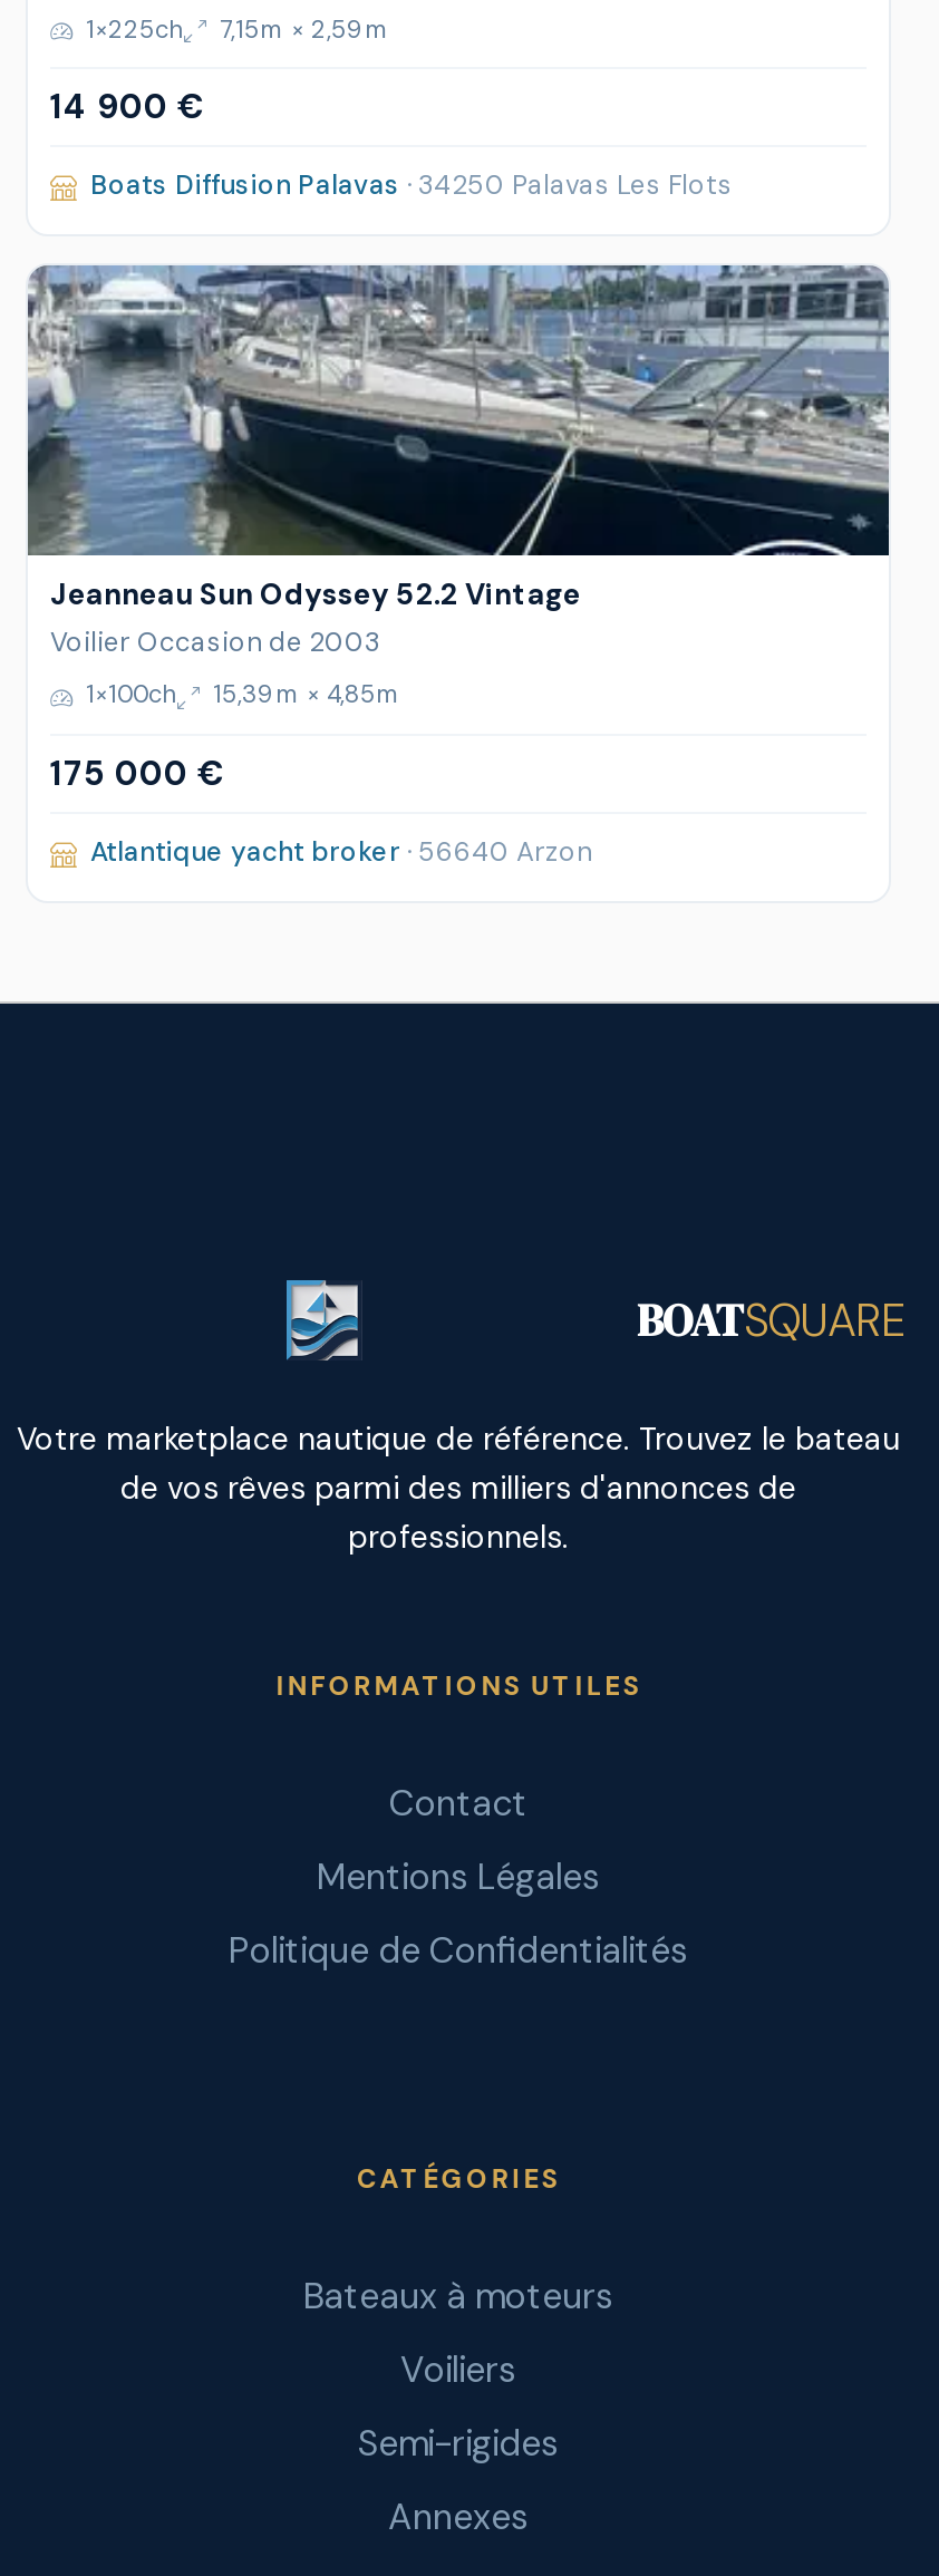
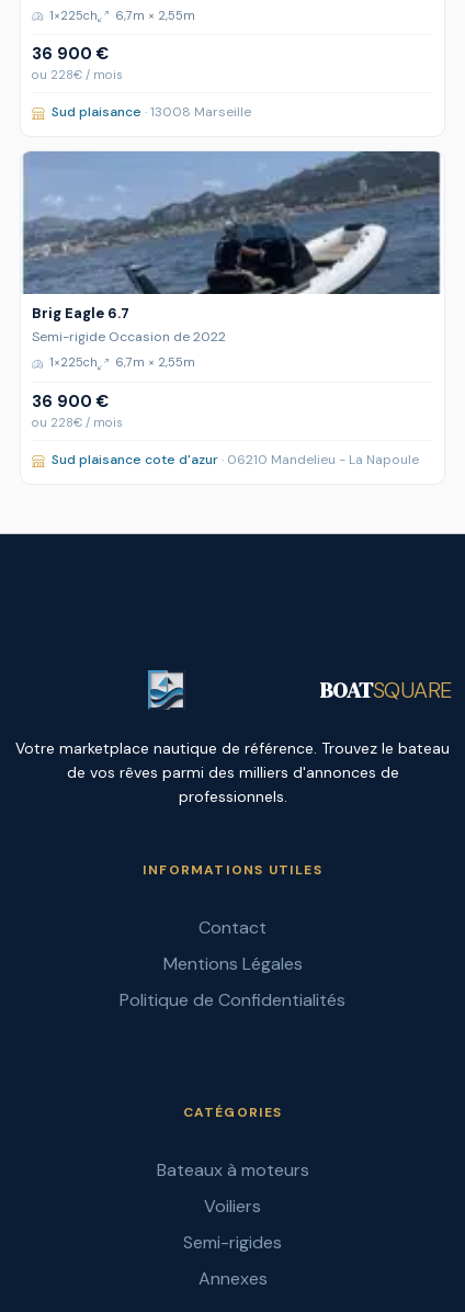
[79,12,389,43] 1×225ch 7,15m × 2,59m -> [46,7,195,22] 1×225ch 6,7m × 2,55m
[50,84,202,129] 14 900 € -> [32,43,123,82] 36 900 € | ou 228€ / mois
[84,167,733,203] Boats Diffusion Palavas · 34250 Palavas Les Flots -> [48,103,251,120] Sud plaisance · 13008 Marseille
[26,263,891,661] [image] | Jeanneau Sun Odyssey 52.2 Vintage | Voilier Occasion de 2003 -> [21,150,444,346] [image] | Brig Eagle 6.7 | Semi-rigide Occasion de 2022
[79,678,400,710] 1×100ch | 15,39m × 4,85m -> [46,355,195,370] 1×225ch | 6,7m × 2,55m
[50,750,222,795] 175 000 € -> [32,390,123,429] 36 900 € | ou 228€ / mois
[84,833,592,869] Atlantique yacht broker · 56640 Arzon -> [48,450,419,468] Sud plaisance cote d'azur · 06210 Mandelieu - La Napoule

